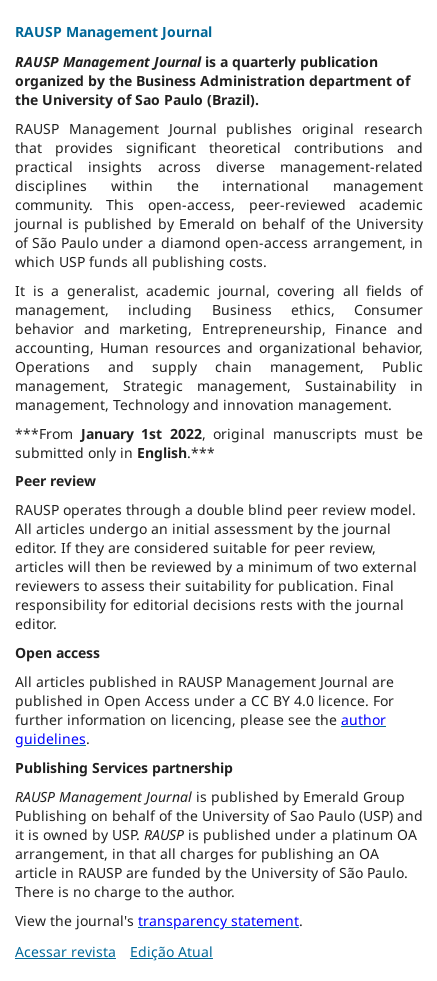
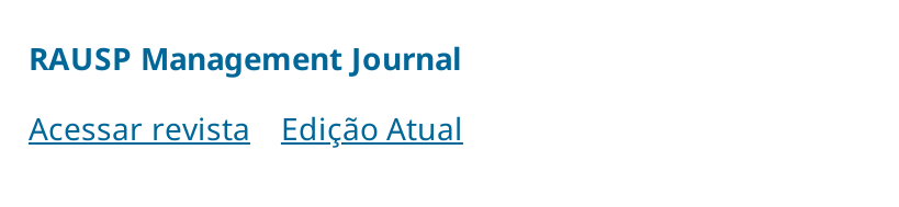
[15,51,423,930] RAUSP Management Journal is a quarterly publication | organized by the Business Administration department of | the University of Sao Paulo (Brazil). | RAUSP Management Journal publishes original research | that provides significant theoretical contributions and | practical insights across diverse management-related | disciplines within the international management | community. This open-access, peer-reviewed academic | journal is published by Emerald on behalf of the University | of São Paulo under a diamond open-access arrangement, in | which USP funds all publishing costs. | It is a generalist, academic journal, covering all fields of | management, including Business ethics, Consumer | behavior and marketing, Entrepreneurship, Finance and | accounting, Human resources and organizational behavior, | Operations and supply chain management, Public | management, Strategic management, Sustainability in | management, Technology and innovation management. | ***From January 1st 2022, original manuscripts must be | submitted only in English.*** | Peer review | RAUSP operates through a double blind peer review model. | All articles undergo an initial assessment by the journal | editor. If they are considered suitable for peer review, | articles will then be reviewed by a minimum of two external | reviewers to assess their suitability for publication. Final | responsibility for editorial decisions rests with the journal | editor. | Open access | All articles published in RAUSP Management Journal are | published in Open Access under a CC BY 4.0 licence. For | further information on licencing, please see the author | guidelines. | Publishing Services partnership | RAUSP Management Journal is published by Emerald Group | Publishing on behalf of the University of Sao Paulo (USP) and | it is owned by USP. RAUSP is published under a platinum OA | arrangement, in that all charges for publishing an OA | article in RAUSP are funded by the University of São Paulo. | There is no charge to the author. | View the journal's transparency statement. -> none

